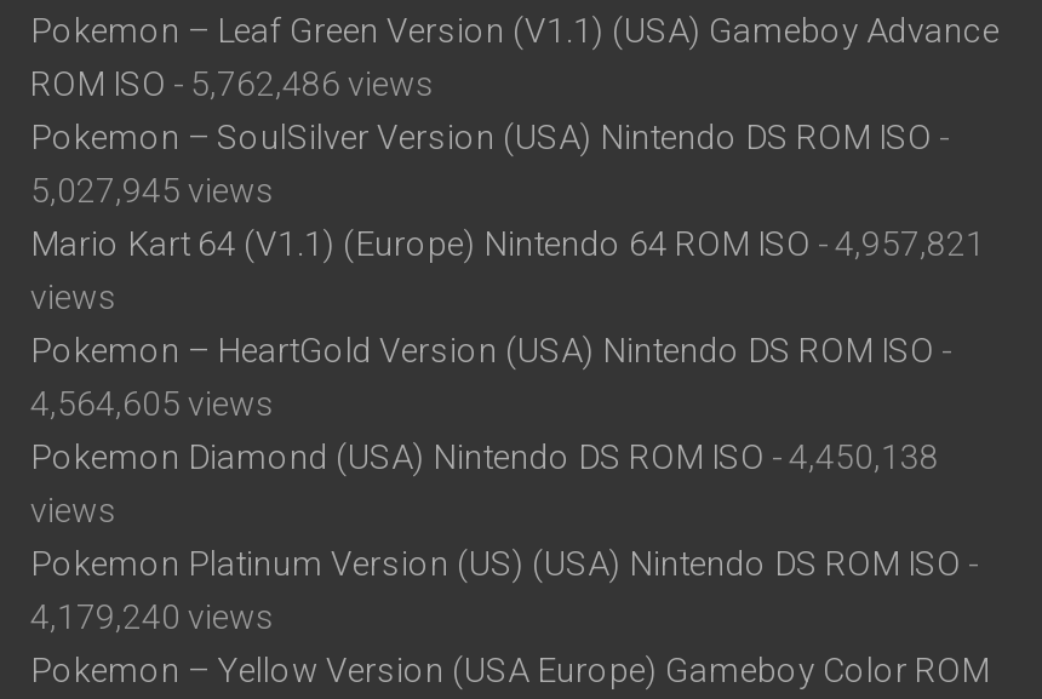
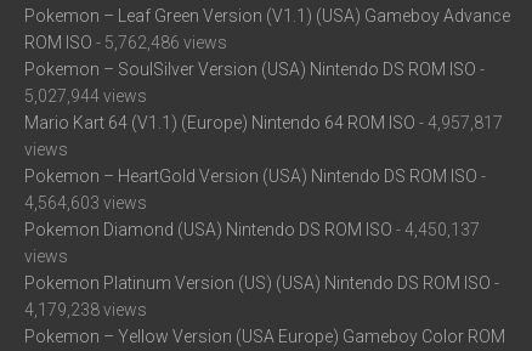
[30,171,275,210] 5,027,945 views -> [24,86,147,106] 5,027,944 views
[30,225,985,263] Mario Kart 64 (V1.1) (Europe) Nintendo 64 ROM ISO - 4,957,821 -> [24,113,503,133] Mario Kart 64 (V1.1) (Europe) Nintendo 64 ROM ISO - 4,957,817
[30,385,275,423] 4,564,605 views -> [24,193,147,213] 4,564,603 views
[30,438,939,477] Pokemon Diamond (USA) Nintendo DS ROM ISO - 4,450,138 -> [24,220,480,240] Pokemon Diamond (USA) Nintendo DS ROM ISO - 4,450,137
[30,598,275,636] 4,179,240 views -> [24,300,147,320] 4,179,238 views

